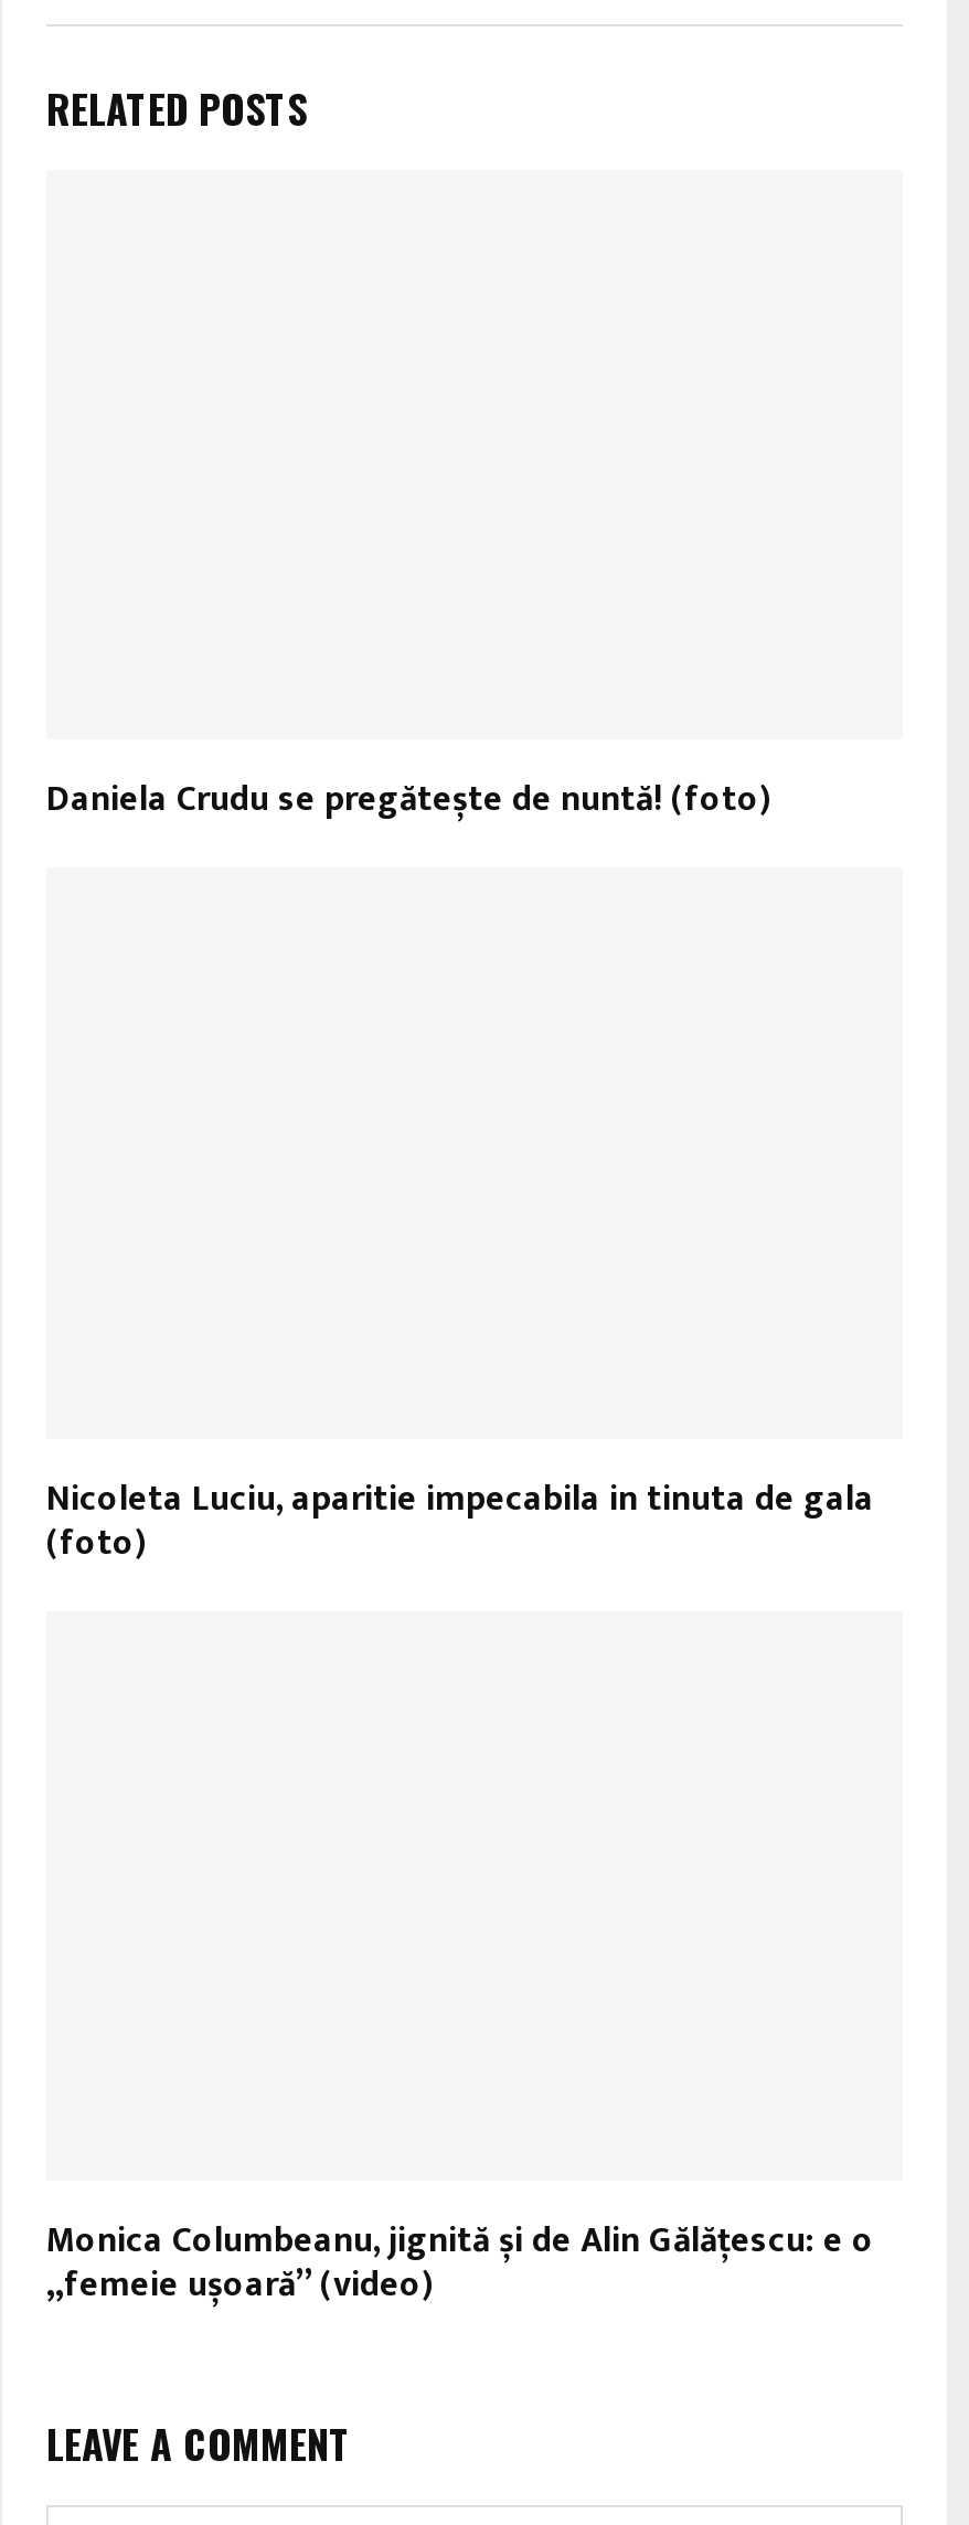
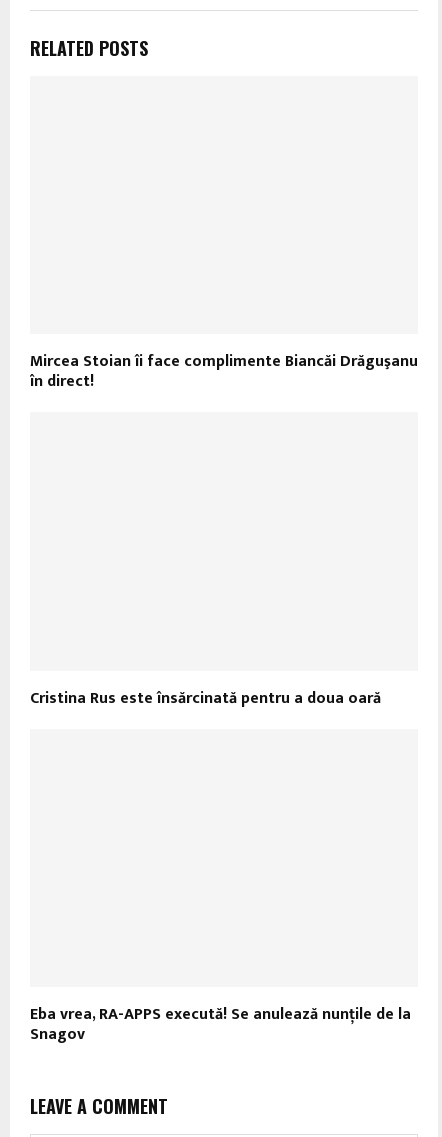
[46,771,770,830] Daniela Crudu se pregătește de nuntă! (foto) -> [30,348,418,395] Mircea Stoian îi face complimente Biancăi Drăguşanu | în direct!
[46,1470,874,1573] Nicoleta Luciu, aparitie impecabila in tinuta de gala | (foto) -> [30,685,381,712] Cristina Rus este însărcinată pentru a doua oară
[46,2213,874,2316] Monica Columbeanu, jignită și de Alin Gălăţescu: e o | „femeie ușoară” (video) -> [30,1001,411,1048] Eba vrea, RA-APPS execută! Se anulează nunțile de la | Snagov

